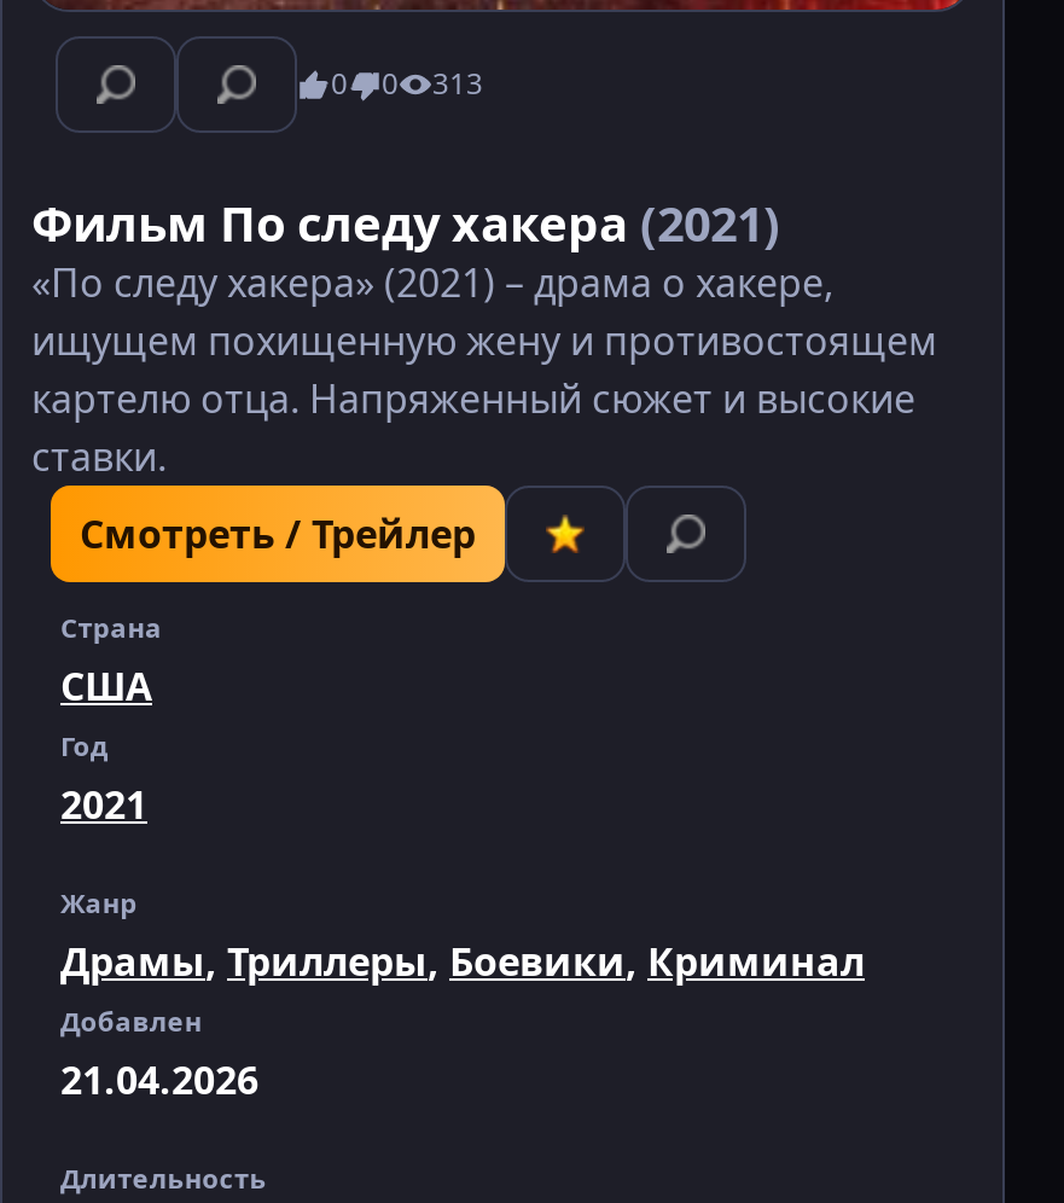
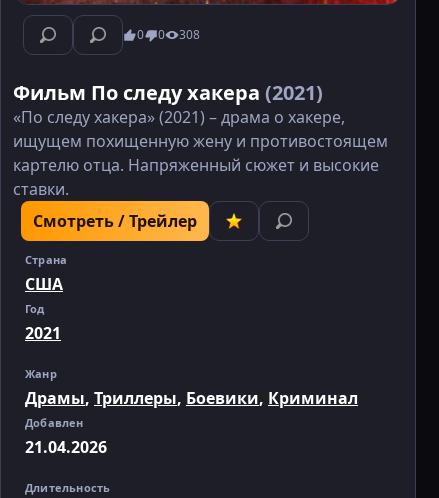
[432,63,483,104] 313 -> [179,26,200,43] 308

